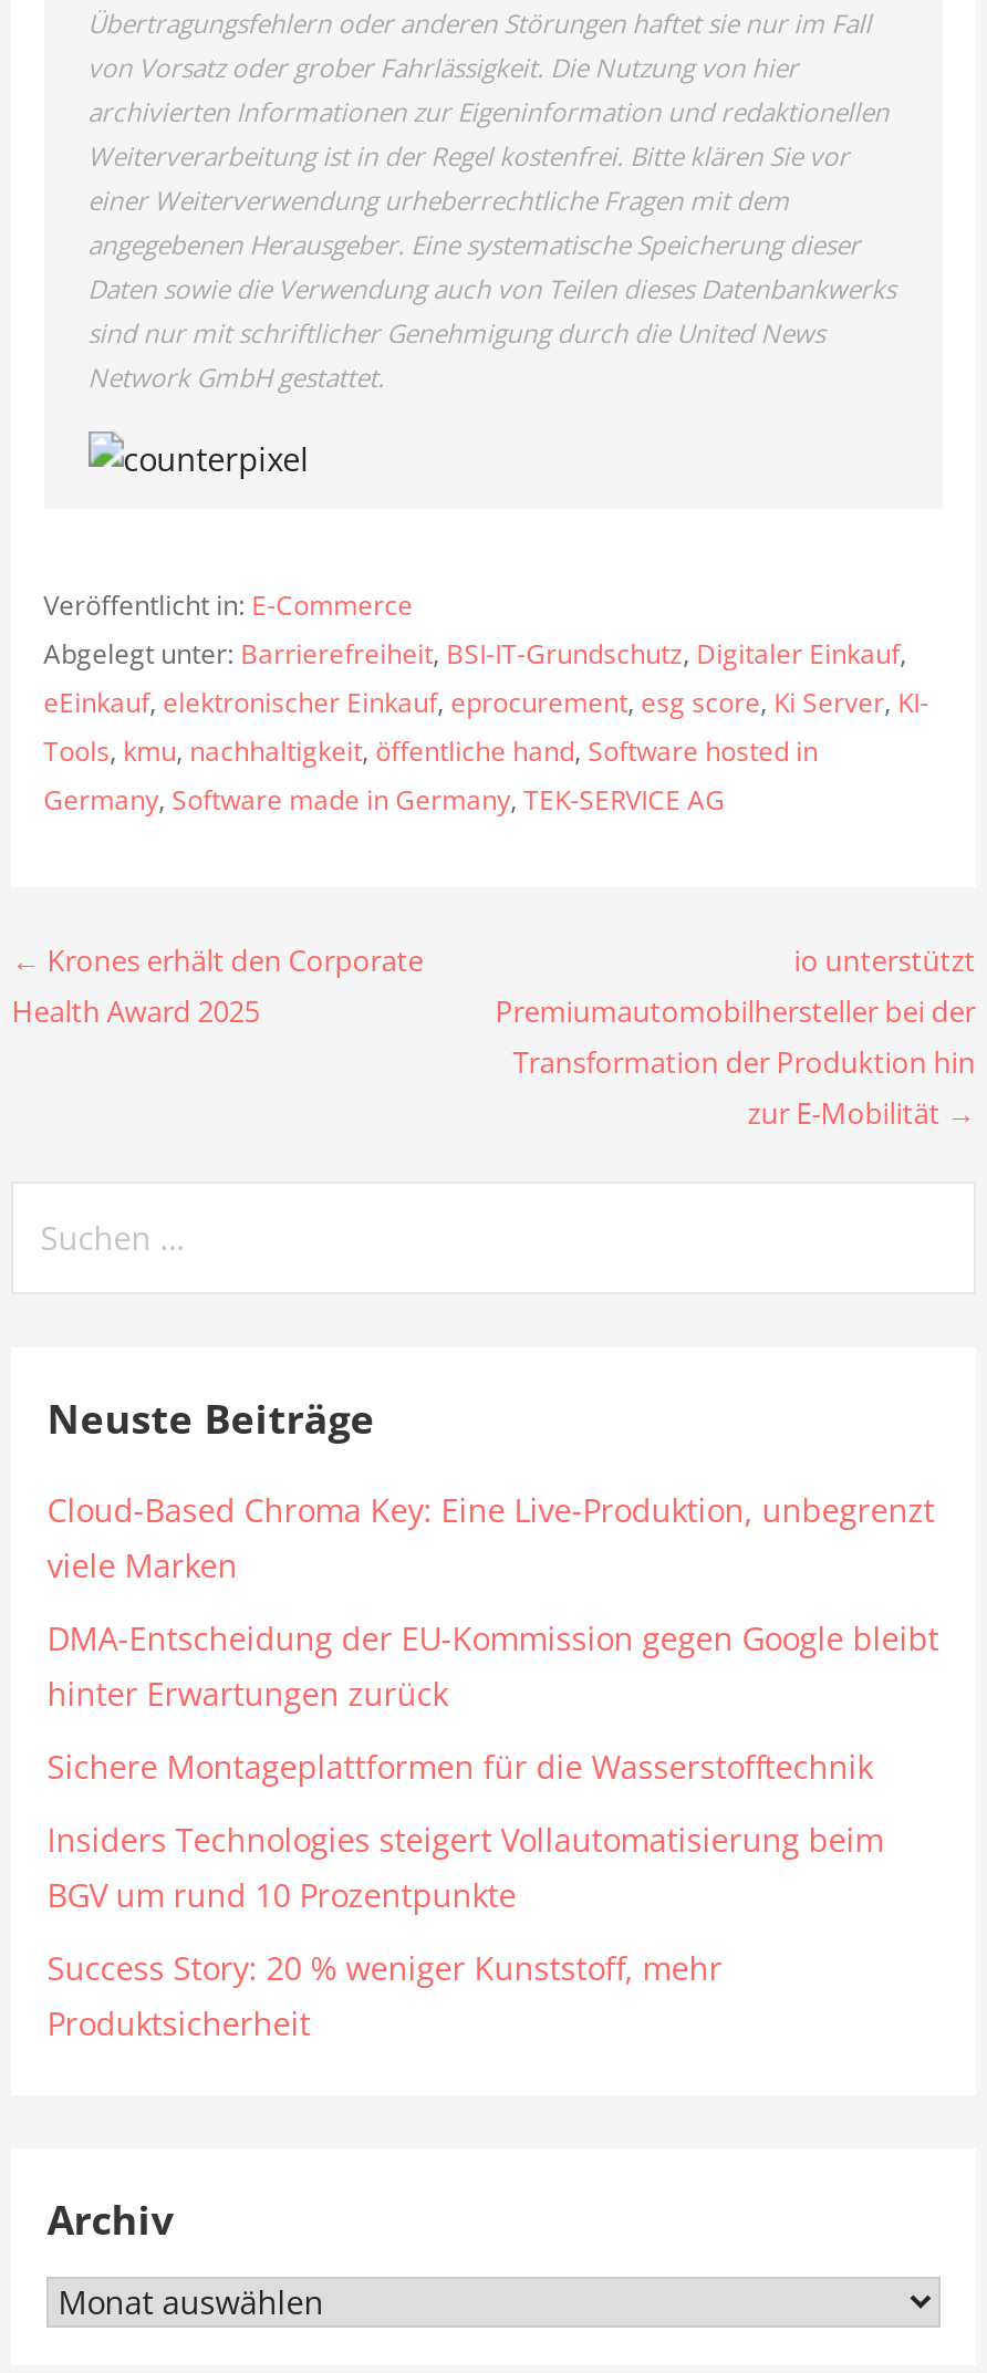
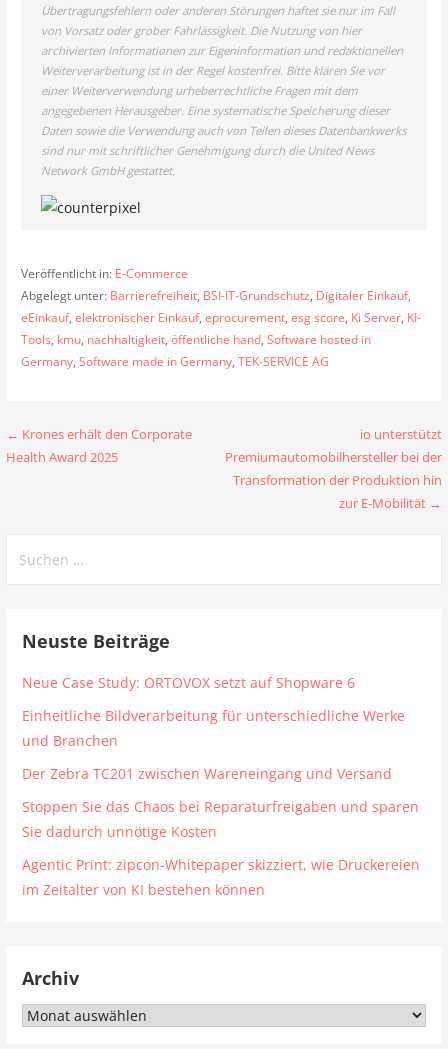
[47,1490,934,1587] Cloud-Based Chroma Key: Eine Live-Produktion, unbegrenzt | viele Marken -> [22,673,355,692] Neue Case Study: ORTOVOX setzt auf Shopware 6
[47,1618,939,1715] DMA-Entscheidung der EU-Kommission gegen Google bleibt | hinter Erwartungen zurück -> [22,706,405,750] Einheitliche Bildverarbeitung für unterschiedliche Werke | und Branchen
[47,1746,872,1788] Sichere Montageplattformen für die Wasserstofftechnik -> [22,764,392,783] Der Zebra TC201 zwischen Wareneingang und Versand
[47,1819,883,1917] Insiders Technologies steigert Vollautomatisierung beim | BGV um rund 10 Prozentpunkte -> [22,797,419,841] Stoppen Sie das Chaos bei Reparaturfreigaben und sparen | Sie dadurch unnötige Kosten
[47,1948,722,2045] Success Story: 20 % weniger Kunststoff, mehr | Produktsicherheit -> [22,855,420,899] Agentic Print: zipcon-Whitepaper skizziert, wie Druckereien | im Zeitalter von KI bestehen können

